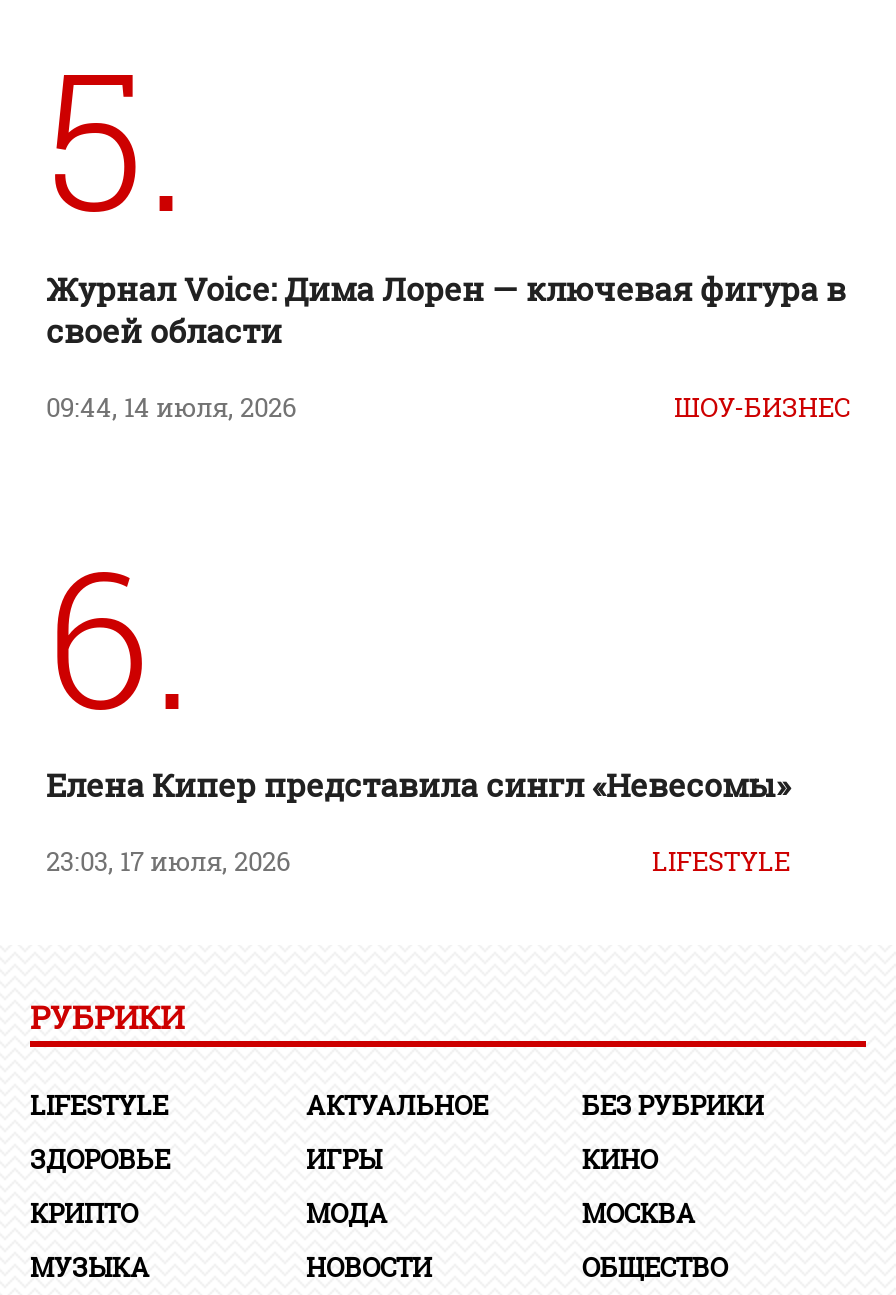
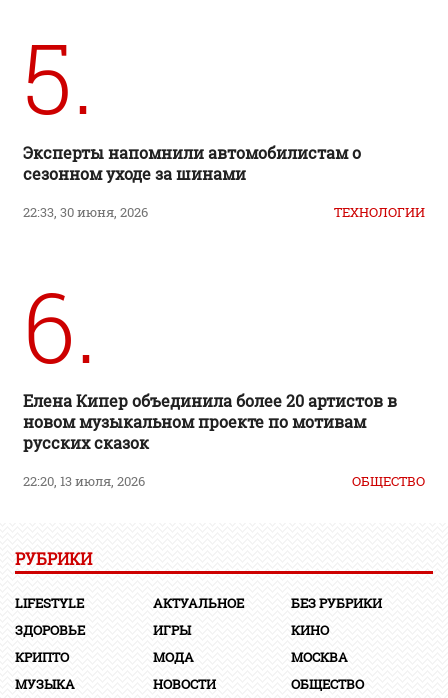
[46,267,846,351] Журнал Voice: Дима Лорен — ключевая фигура в | своей области -> [23,142,361,184] Эксперты напомнили автомобилистам о | сезонном уходе за шинами
[46,388,850,424] 09:44, 14 июля, 2026 | ШОУ-БИЗНЕС -> [23,203,425,221] 22:33, 30 июня, 2026 | ТЕХНОЛОГИИ
[46,764,790,806] Елена Кипер представила сингл «Невесомы» -> [23,390,397,453] Елена Кипер объединила более 20 артистов в | новом музыкальном проекте по мотивам | русских сказок
[46,843,790,879] 23:03, 17 июля, 2026 | LIFESTYLE -> [23,472,425,490] 22:20, 13 июля, 2026 | ОБЩЕСТВО

